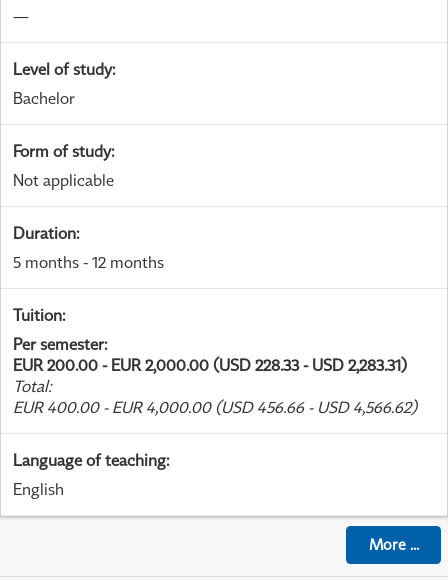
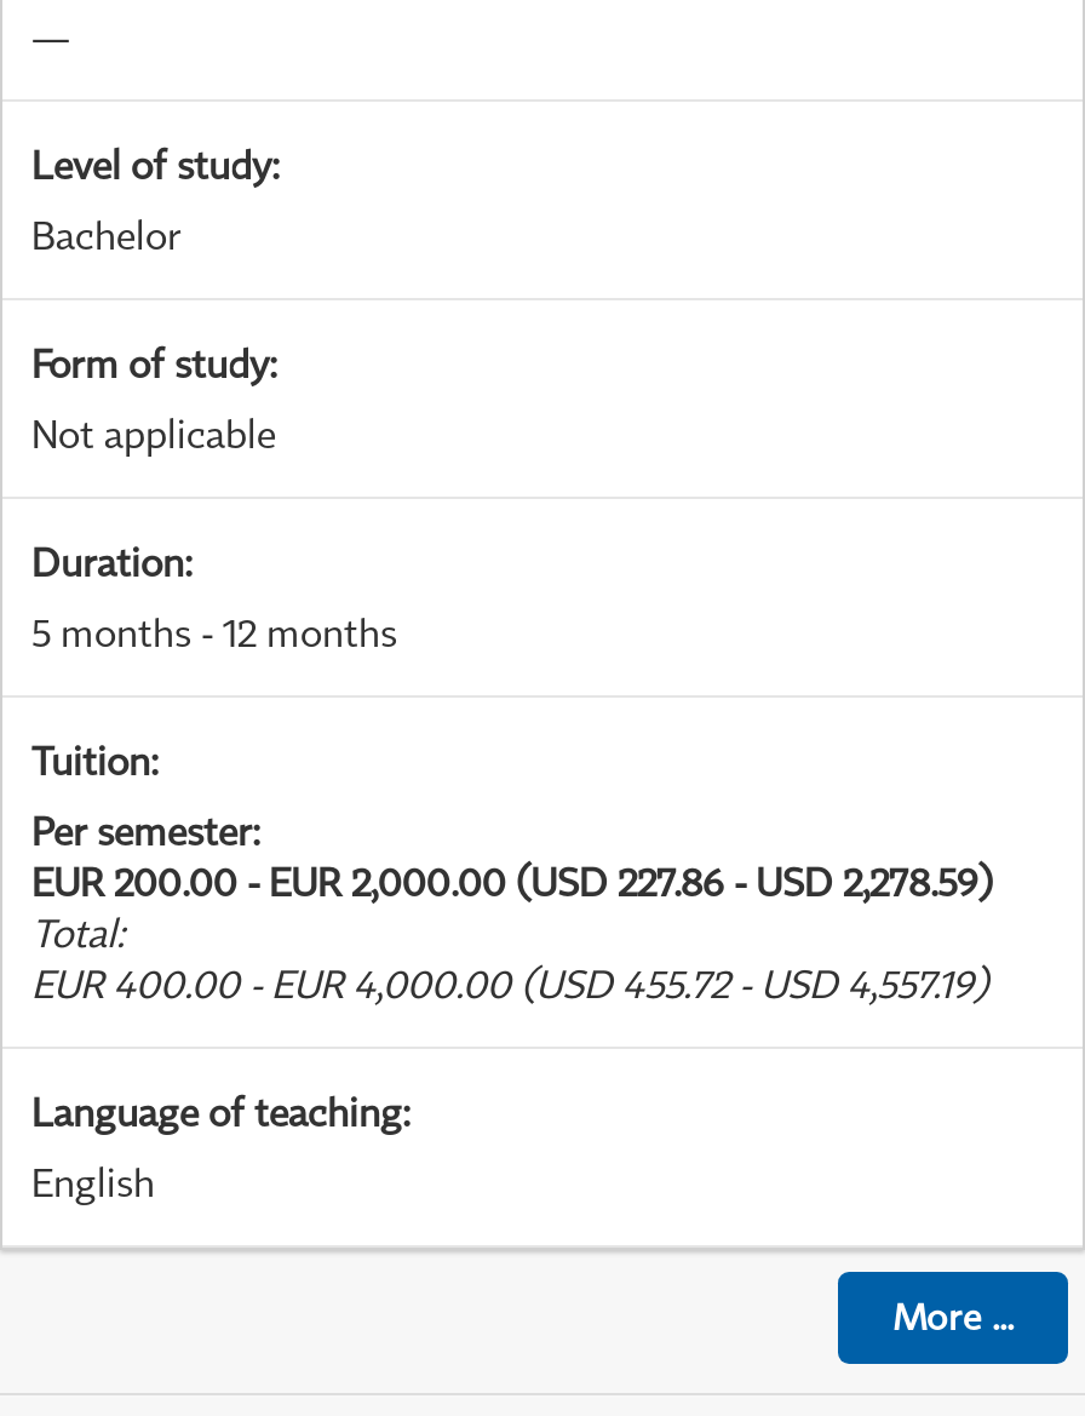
[13,355,407,375] EUR 200.00 - EUR 2,000.00 (USD 228.33 - USD 2,283.31) -> [31,857,993,905] EUR 200.00 - EUR 2,000.00 (USD 227.86 - USD 2,278.59)
[13,397,417,417] EUR 400.00 - EUR 4,000.00 (USD 456.66 - USD 4,566.62) -> [31,958,988,1007] EUR 400.00 - EUR 4,000.00 (USD 455.72 - USD 4,557.19)

